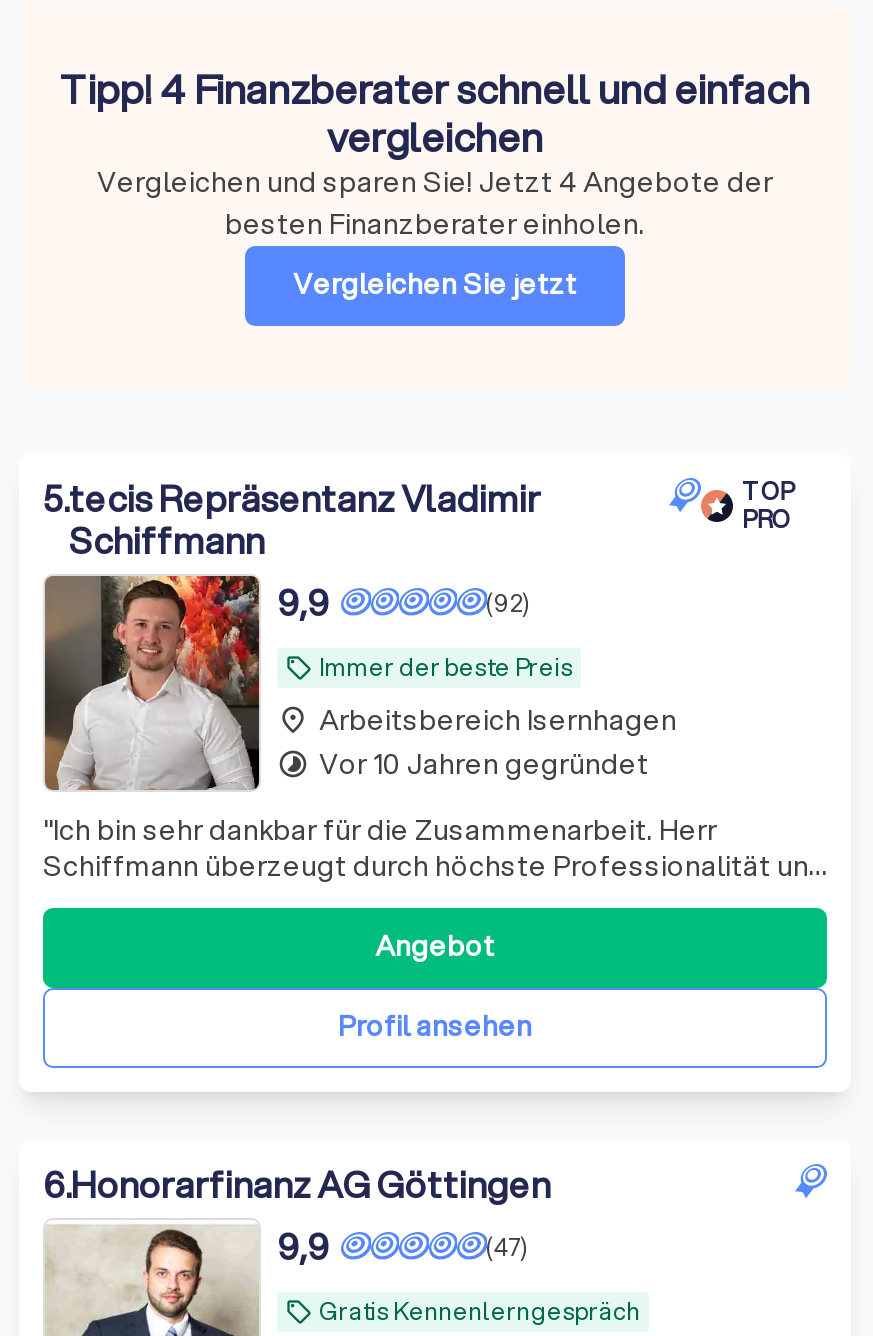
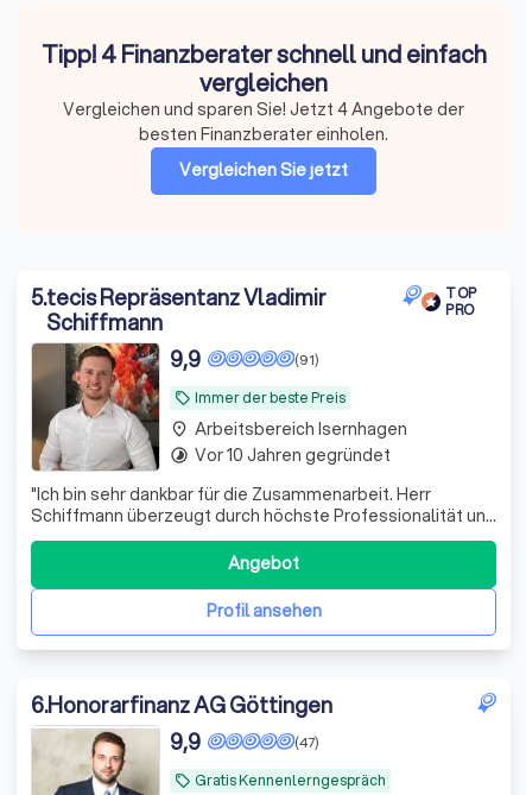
[486,585,530,619] (92) -> [294,349,319,369] (91)

